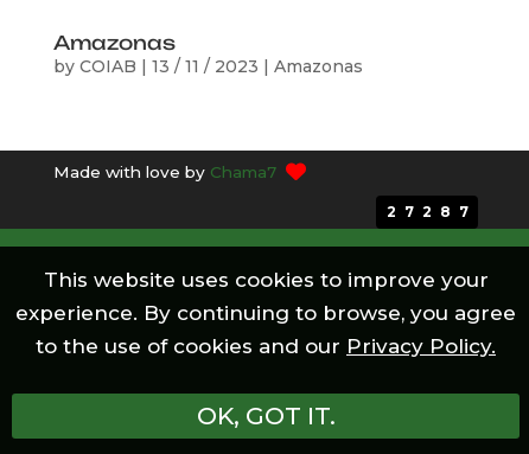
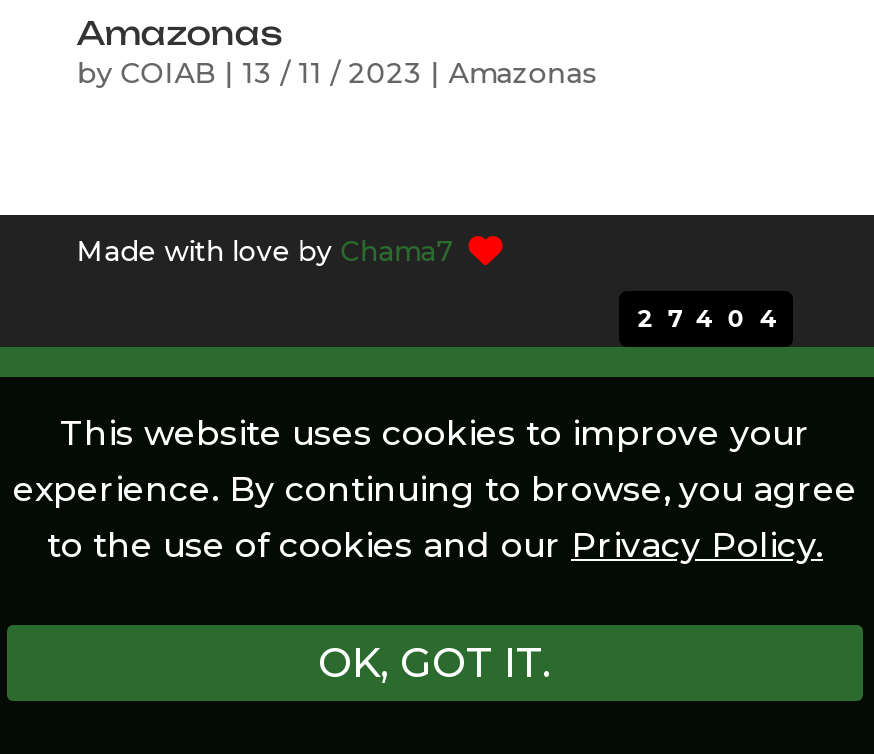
[387,202,477,220] 27287 -> [637,302,791,332] 27404

